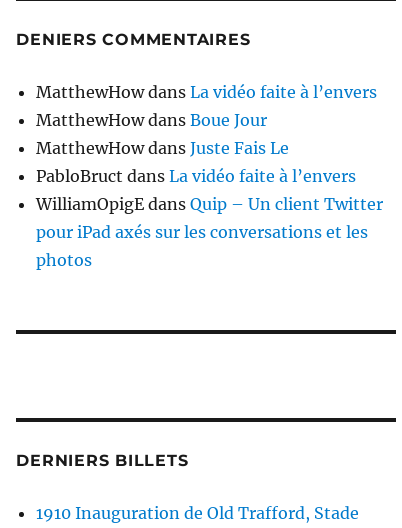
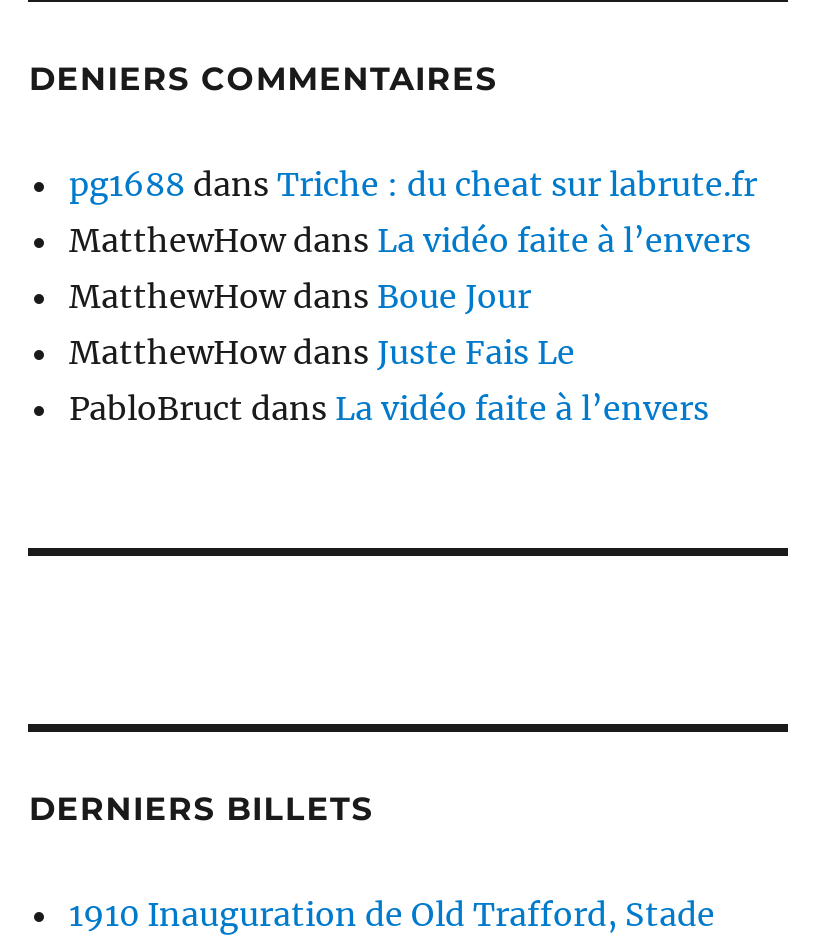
none -> [69,165,757,205] pg1688 dans Triche : du cheat sur labrute.fr
moved [36,82,377,186] -> [69,221,751,429]: MatthewHow dans La vidéo faite à l’envers | MatthewHow dans Boue Jour | MatthewHow dans Juste Fais Le | PabloBruct dans La vidéo faite à l’envers
[36,194,383,270] WilliamOpigE dans Quip – Un client Twitter | pour iPad axés sur les conversations et les | photos -> none

